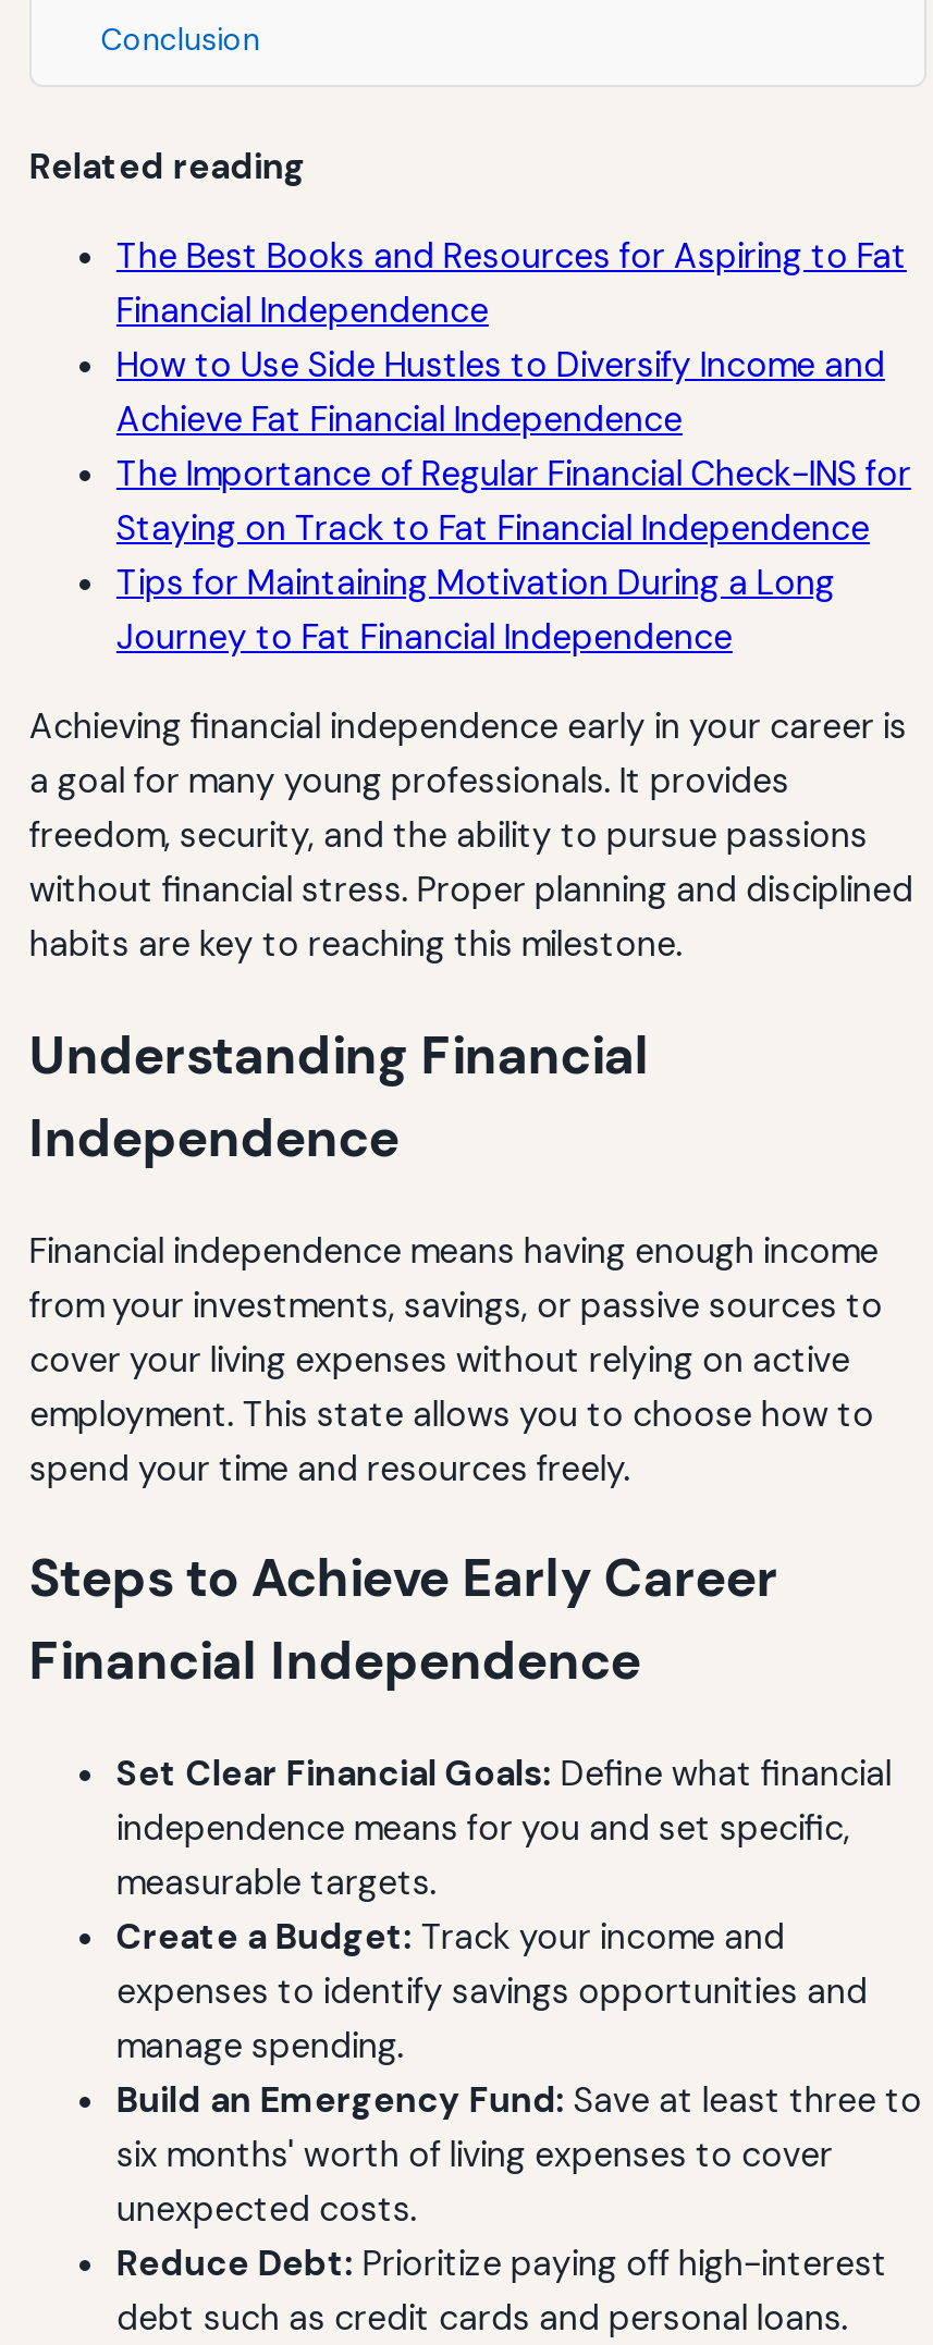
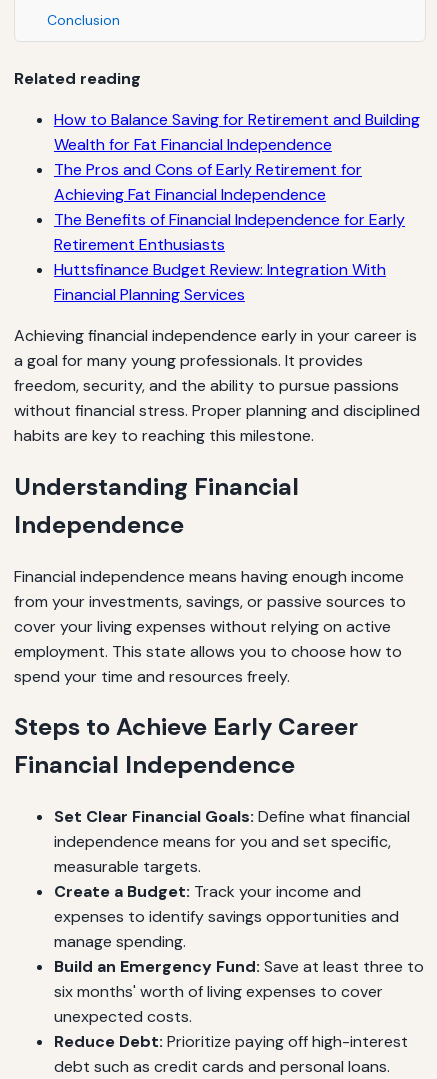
[116,232,911,659] The Best Books and Resources for Aspiring to Fat | Financial Independence | How to Use Side Hustles to Diversify Income and | Achieve Fat Financial Independence | The Importance of Regular Financial Check-INS for | Staying on Track to Fat Financial Independence | Tips for Maintaining Motivation During a Long | Journey to Fat Financial Independence -> [54,109,420,305] How to Balance Saving for Retirement and Building | Wealth for Fat Financial Independence | The Pros and Cons of Early Retirement for | Achieving Fat Financial Independence | The Benefits of Financial Independence for Early | Retirement Enthusiasts | Huttsfinance Budget Review: Integration With | Financial Planning Services

